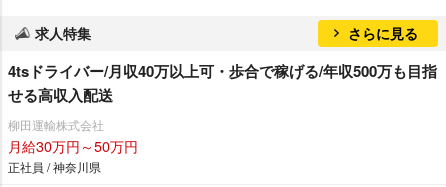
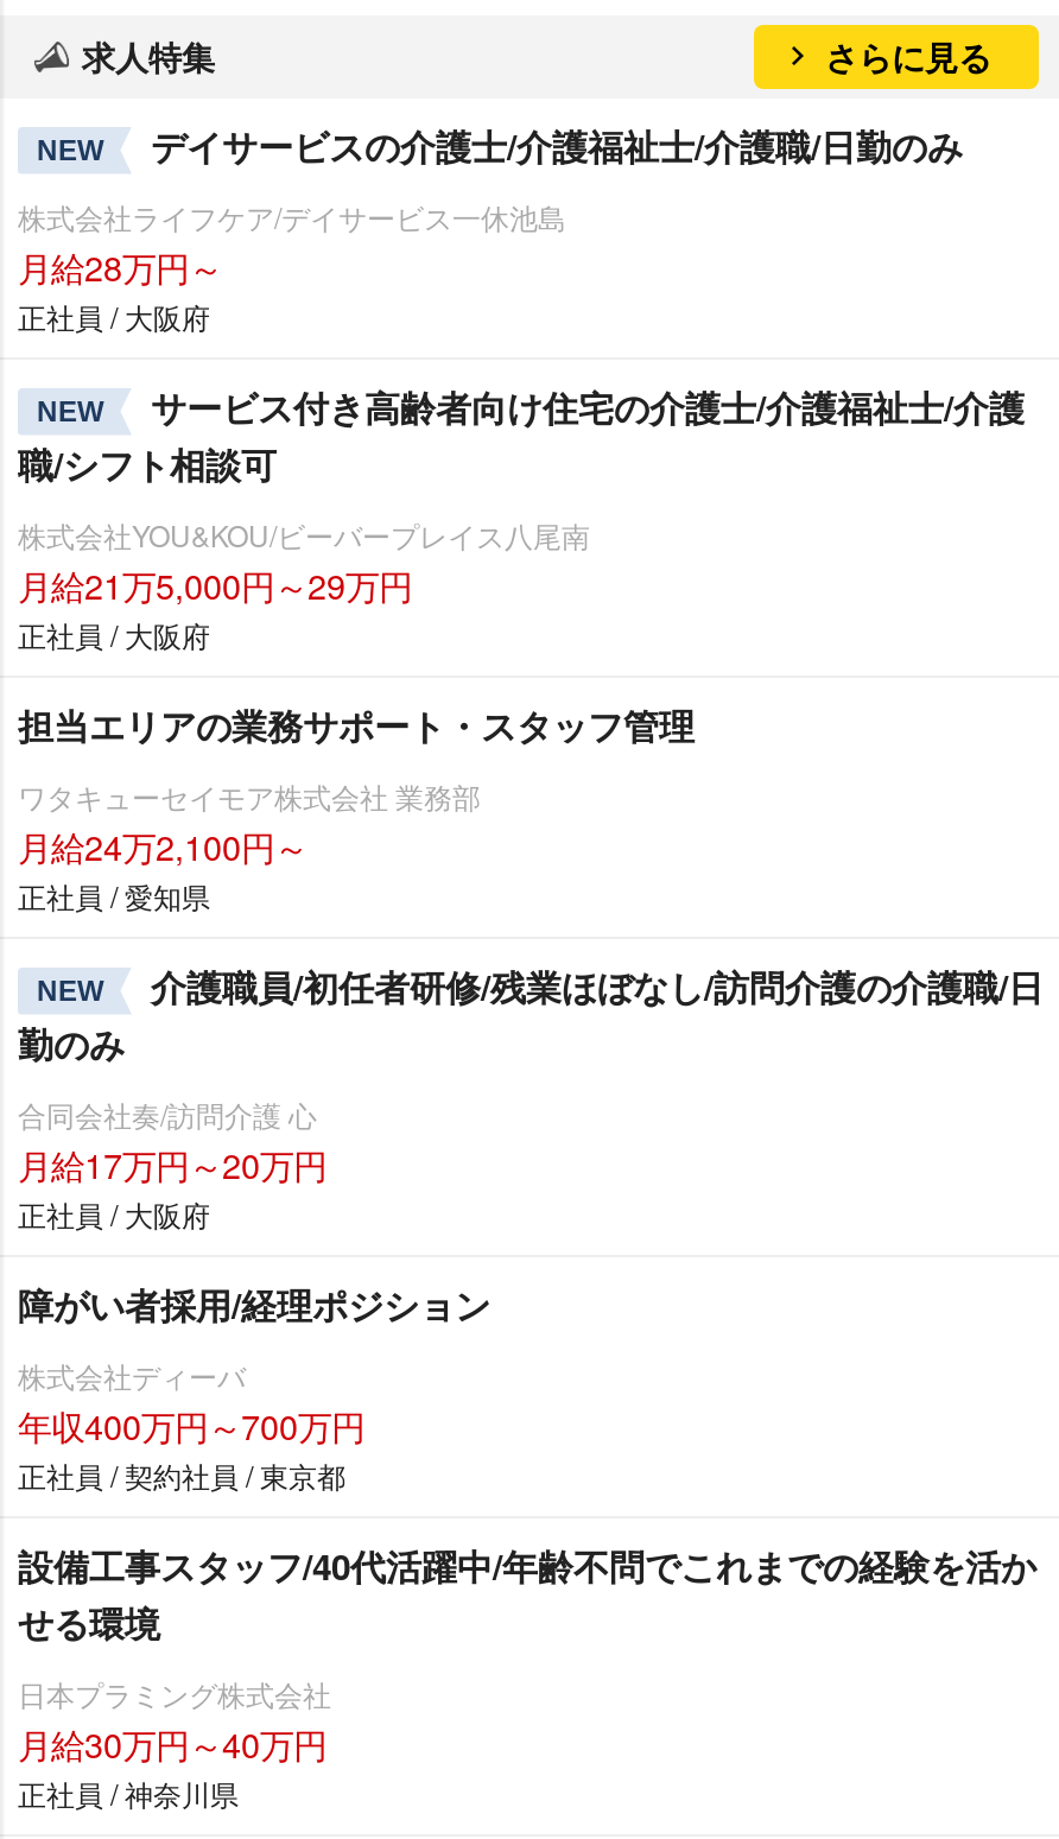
[8,60,437,156] 4tsドライバー/月収40万以上可・歩合で稼げる/年収500万も目指 | せる高収入配送 | 柳田運輸株式会社 | 月給30万円～50万円 -> [18,119,1044,1767] NEW | デイサービスの介護士/介護福祉士/介護職/日勤のみ | 株式会社ライフケア/デイサービス一休池島 | 月給28万円～ | 正社員 / 大阪府 | NEW | サービス付き高齢者向け住宅の介護士/介護福祉士/介護 | 職/シフト相談可 | 株式会社YOU&KOU/ビーバープレイス八尾南 | 月給21万5,000円～29万円 | 正社員 / 大阪府 | 担当エリアの業務サポート・スタッフ管理 | ワタキューセイモア株式会社 業務部 | 月給24万2,100円～ | 正社員 / 愛知県 | NEW | 介護職員/初任者研修/残業ほぼなし/訪問介護の介護職/日 | 勤のみ | 合同会社奏/訪問介護 心 | 月給17万円～20万円 | 正社員 / 大阪府 | 障がい者採用/経理ポジション | 株式会社ディーバ | 年収400万円～700万円 | 正社員 / 契約社員 / 東京都 | 設備工事スタッフ/40代活躍中/年齢不問でこれまでの経験を活か | せる環境 | 日本プラミング株式会社 | 月給30万円～40万円

